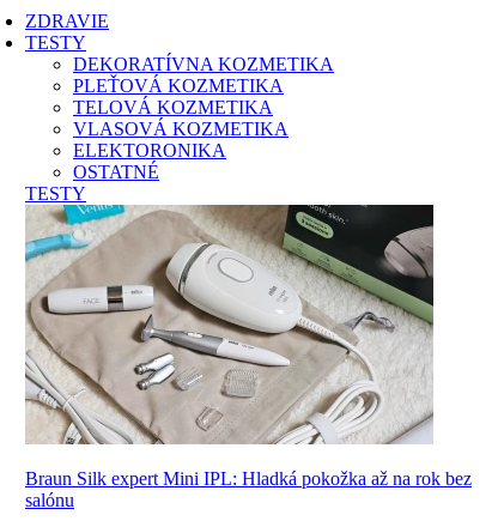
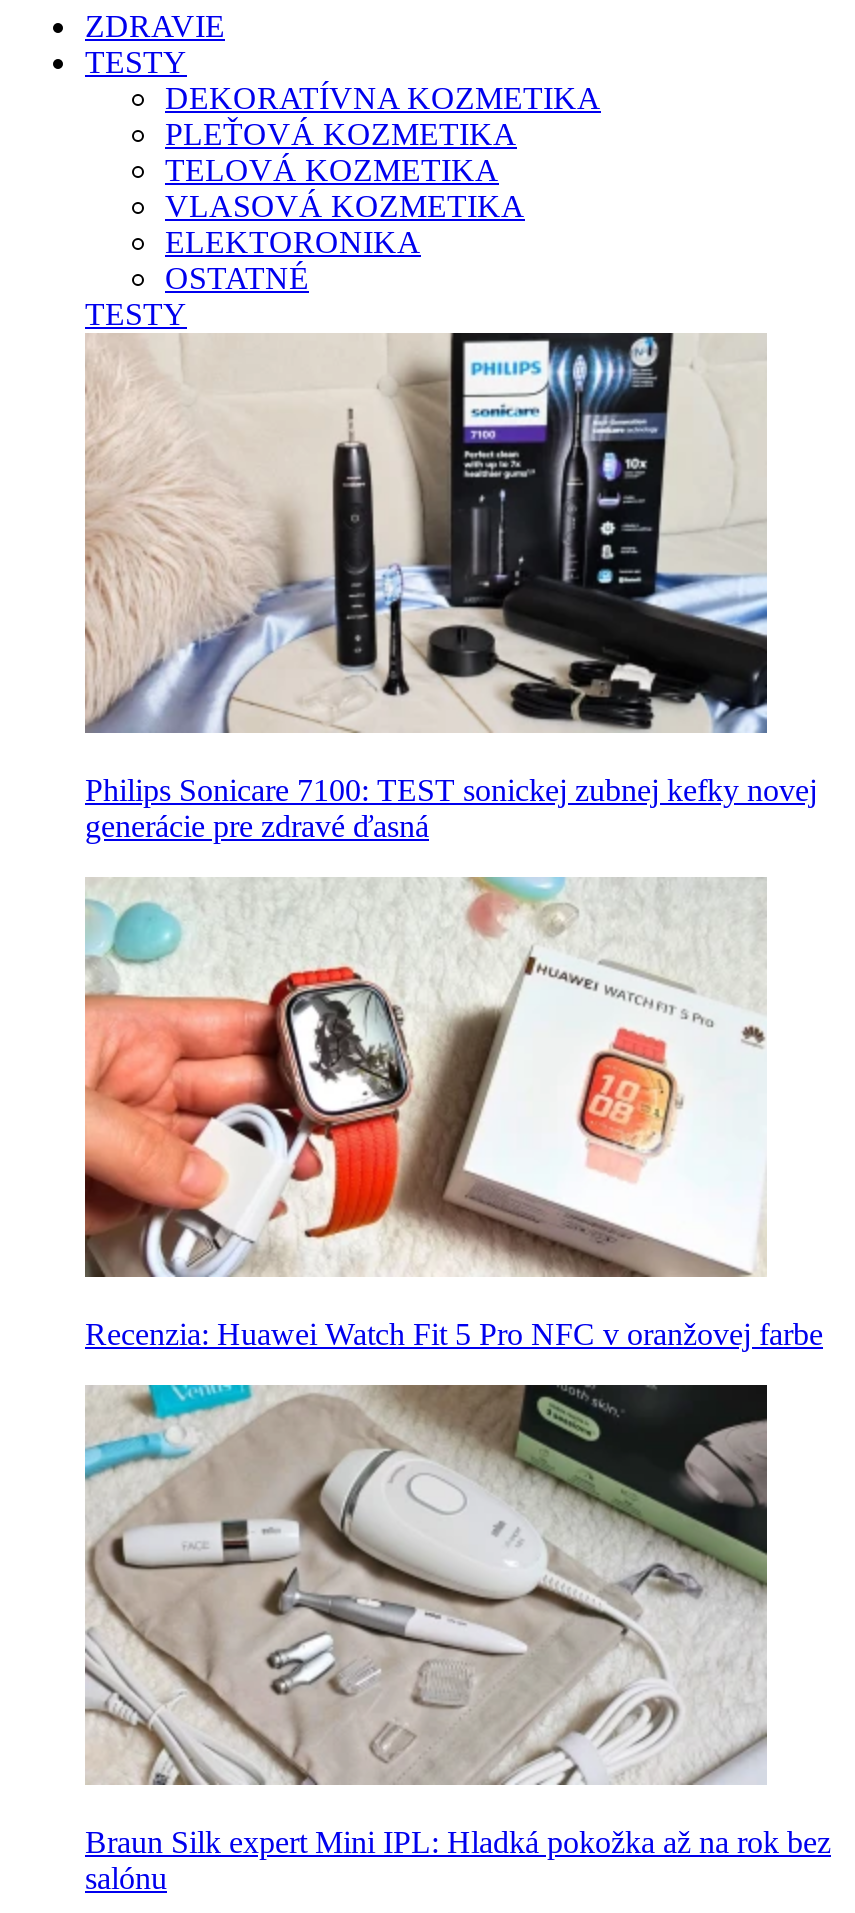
none -> [83,875,823,1351] [image] | Recenzia: Huawei Watch Fit 5 Pro NFC v oranžovej farbe
none -> [85,331,817,843] [image] | Philips Sonicare 7100: TEST sonickej zubnej kefky novej | generácie pre zdravé ďasná

